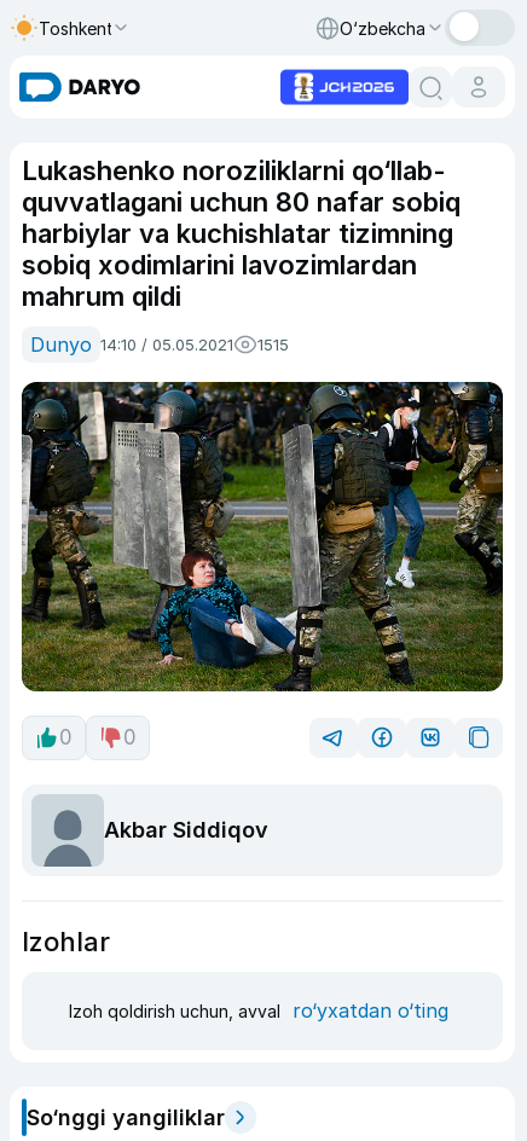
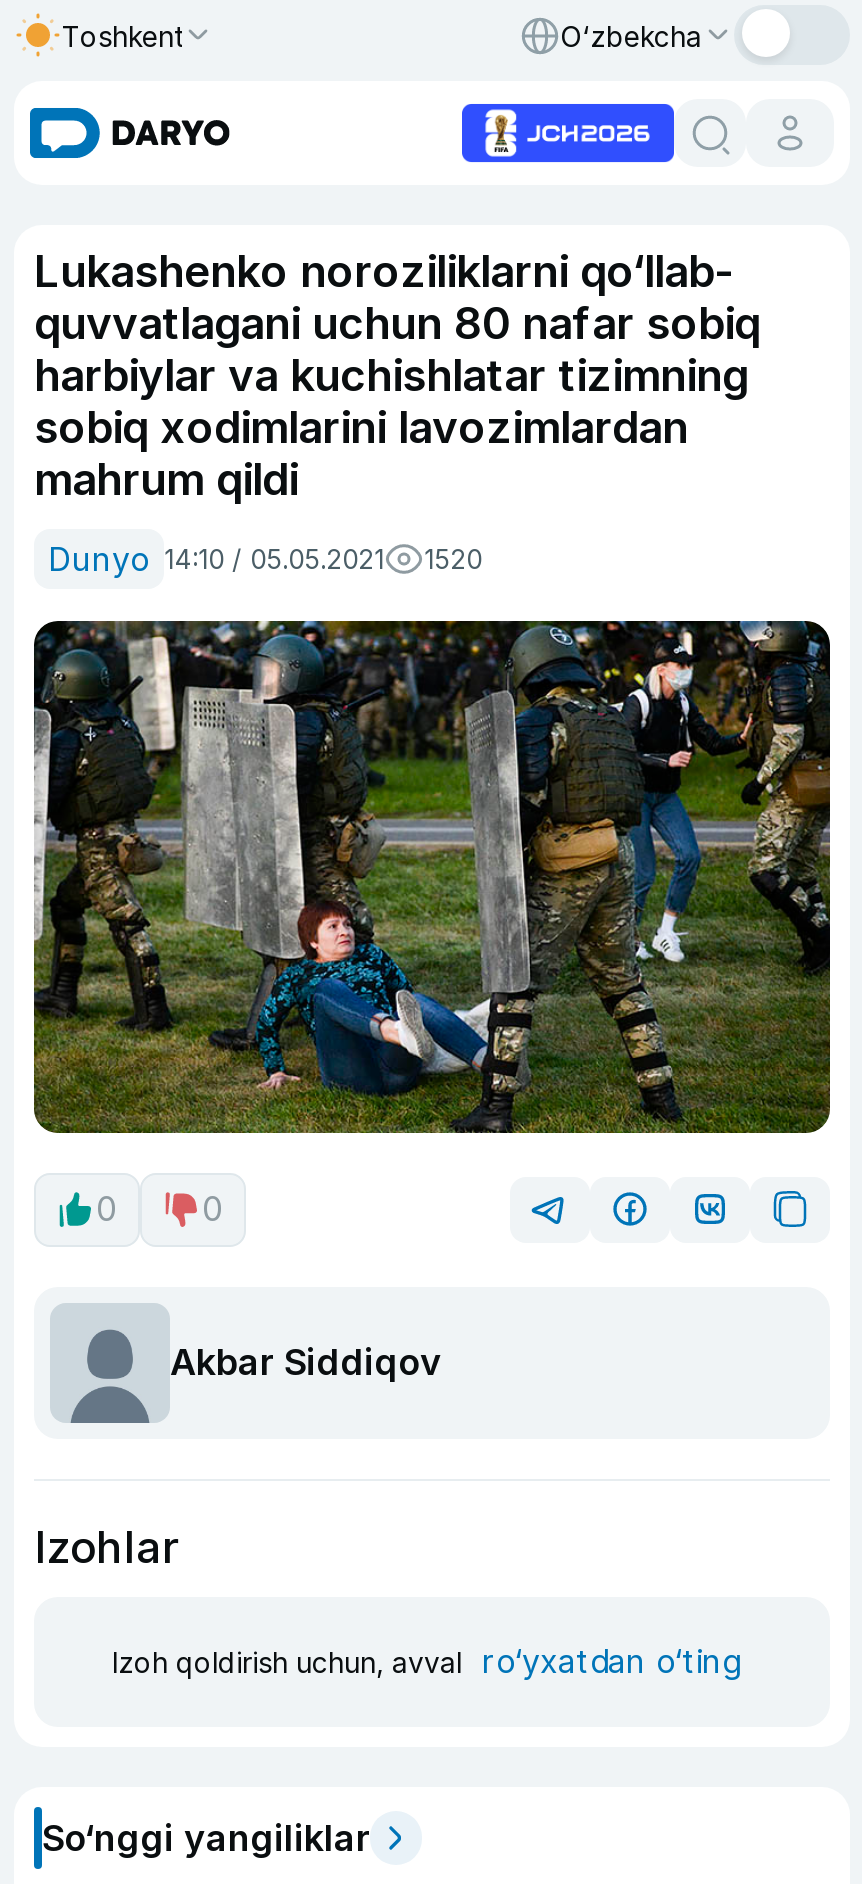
[30,332,289,357] Dunyo 14:10 / 05.05.2021 1515 -> [48,539,482,579] Dunyo 14:10 / 05.05.2021 1520

